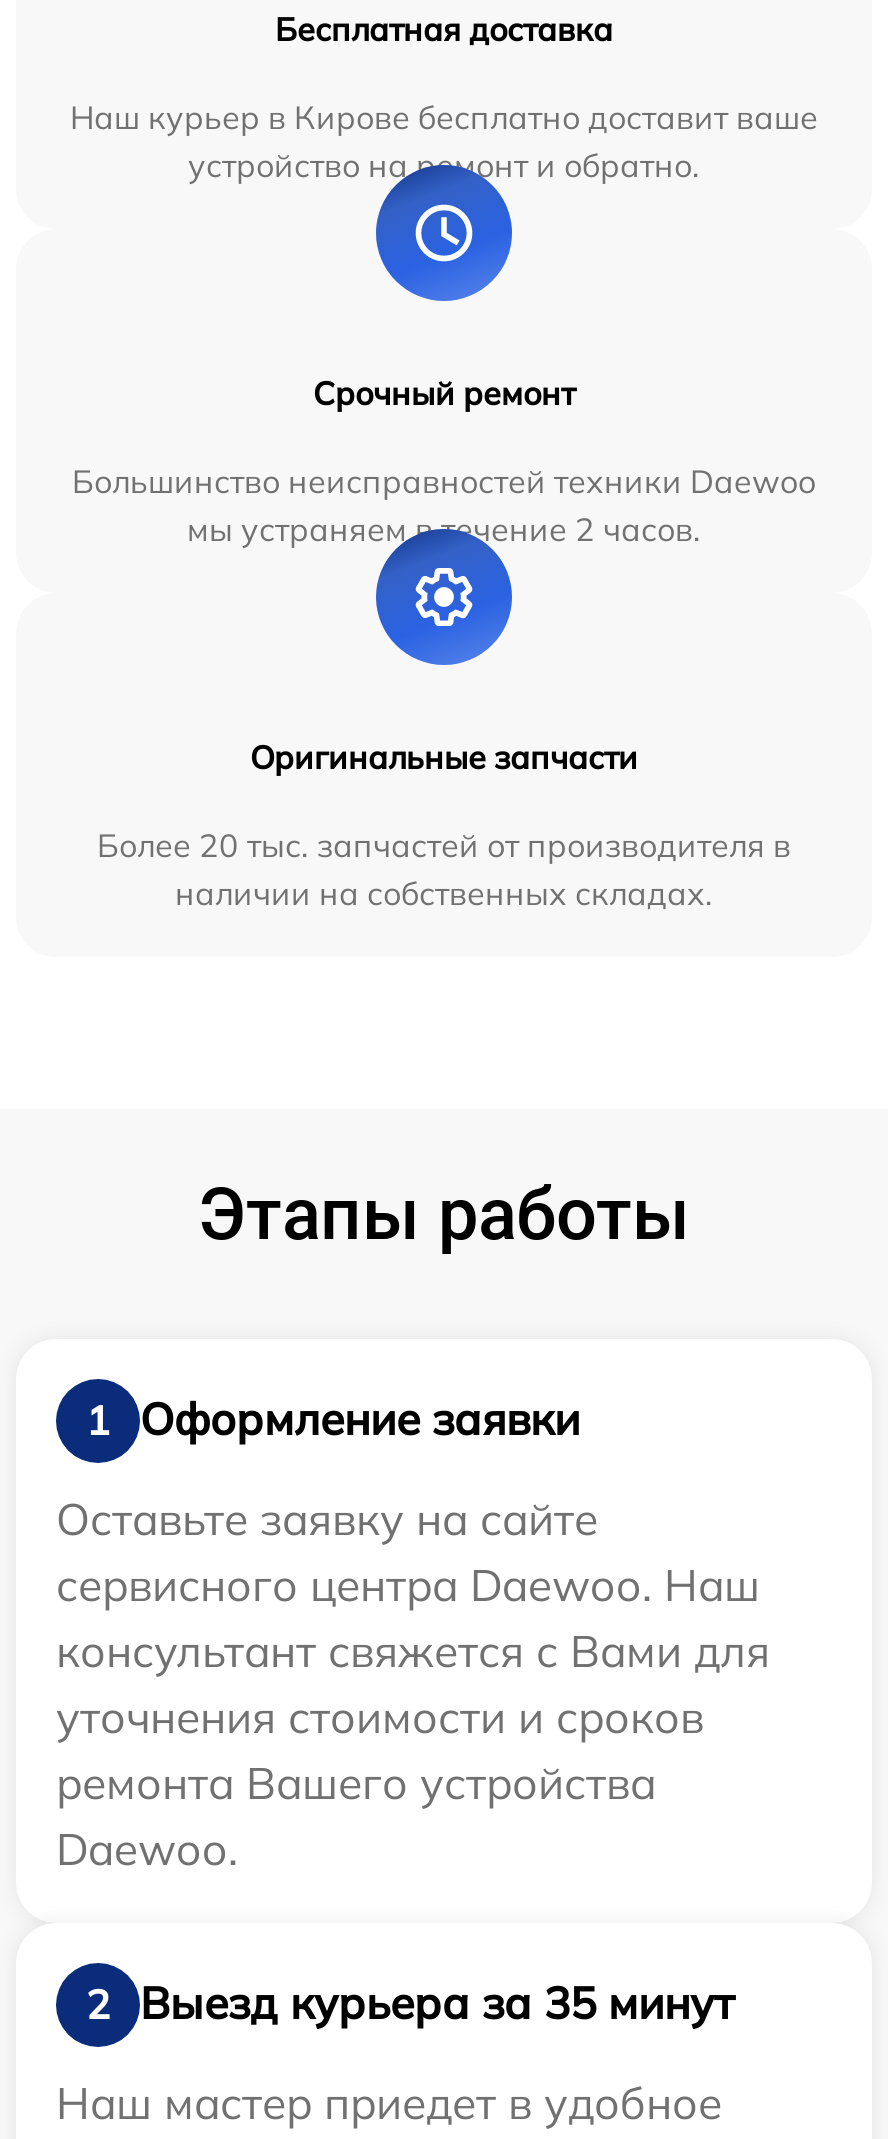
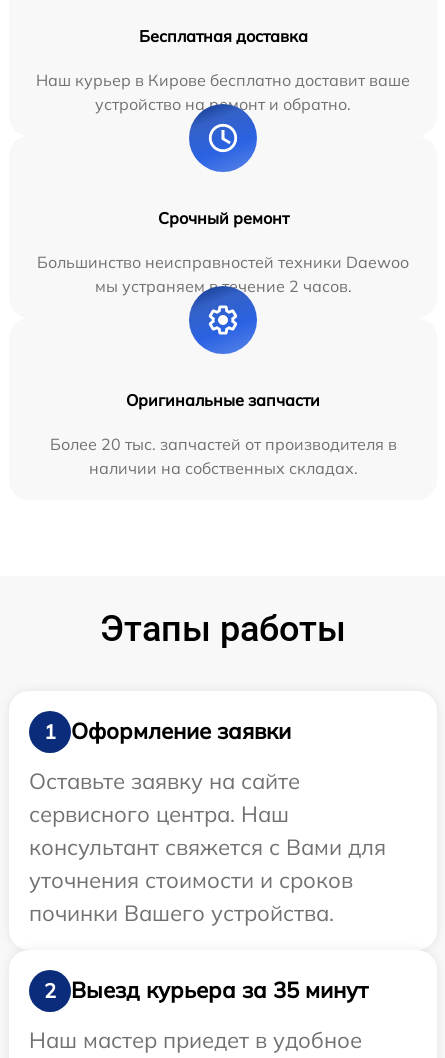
[56,1557,760,1613] сервисного центра Daewoo. Наш -> [29,800,289,828] сервисного центра. Наш
[56,1755,656,1877] ремонта Вашего устройства | Daewoo. -> [29,899,334,927] починки Вашего устройства.

